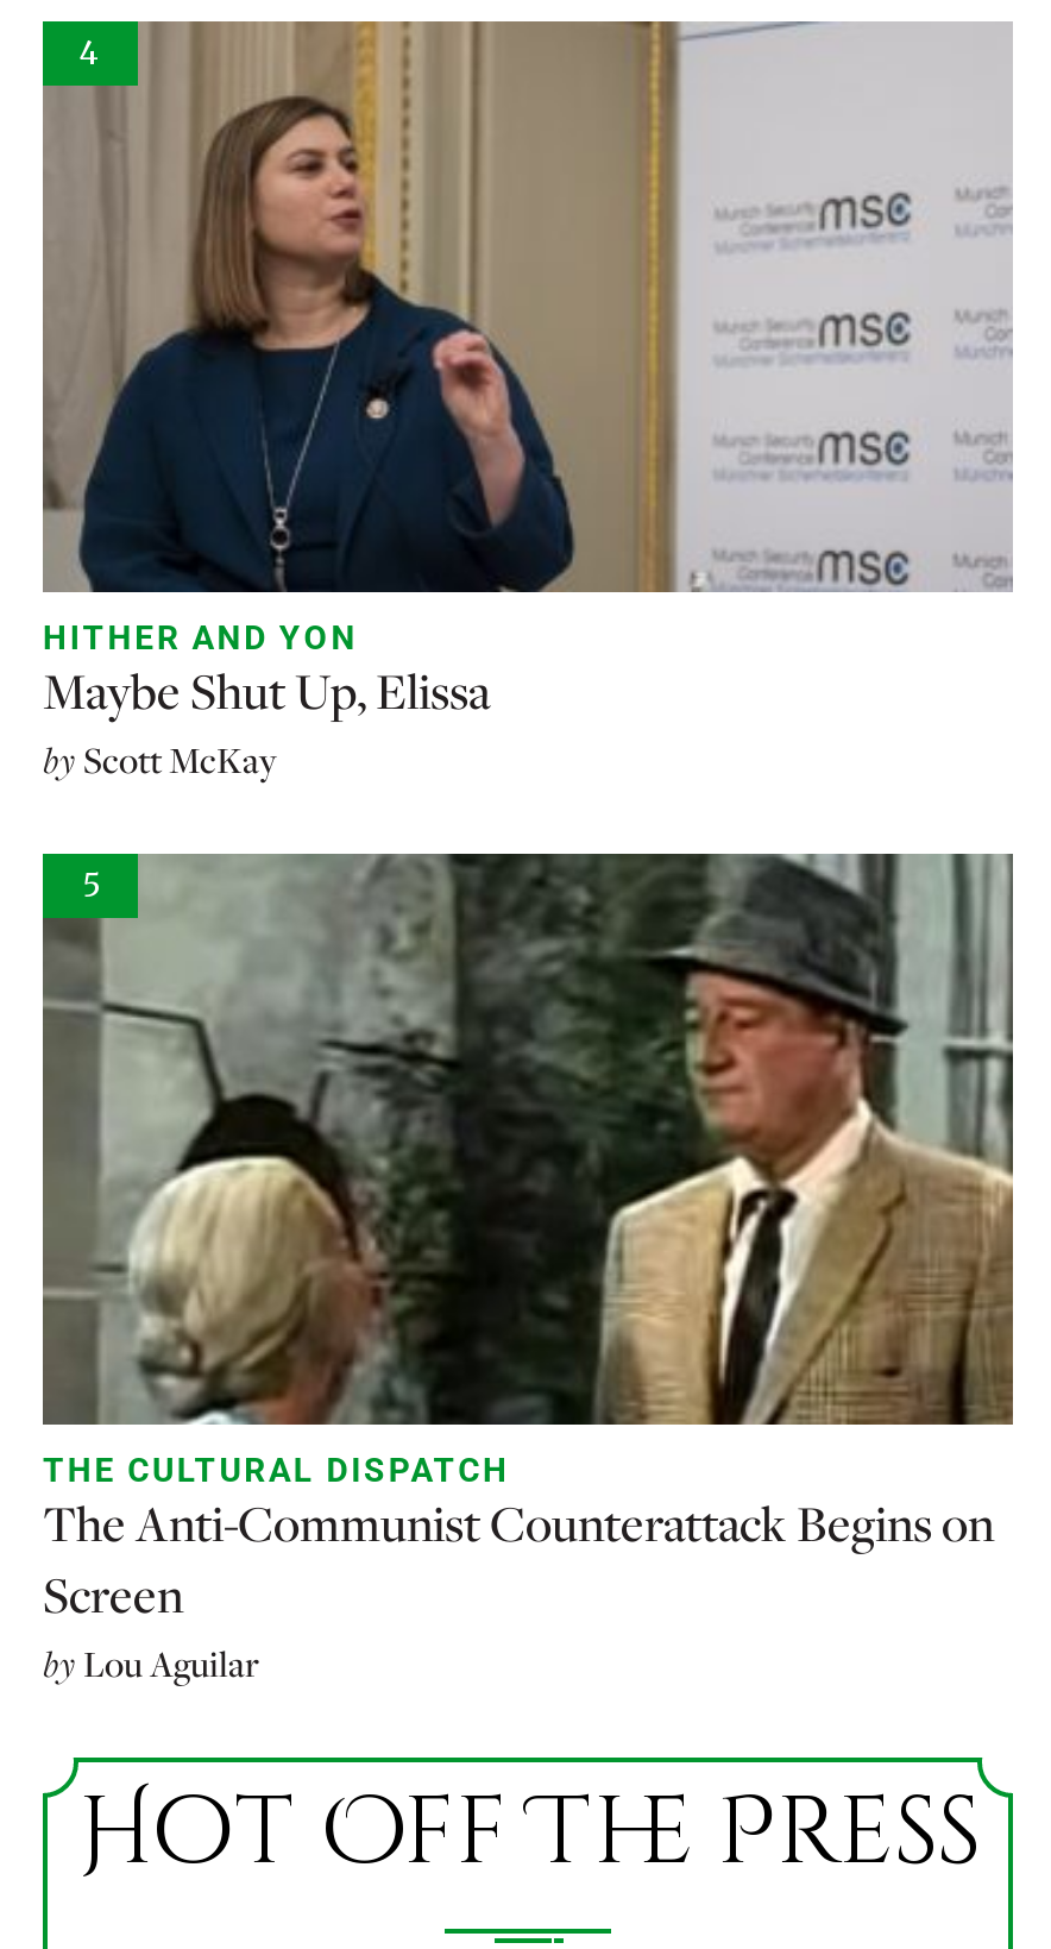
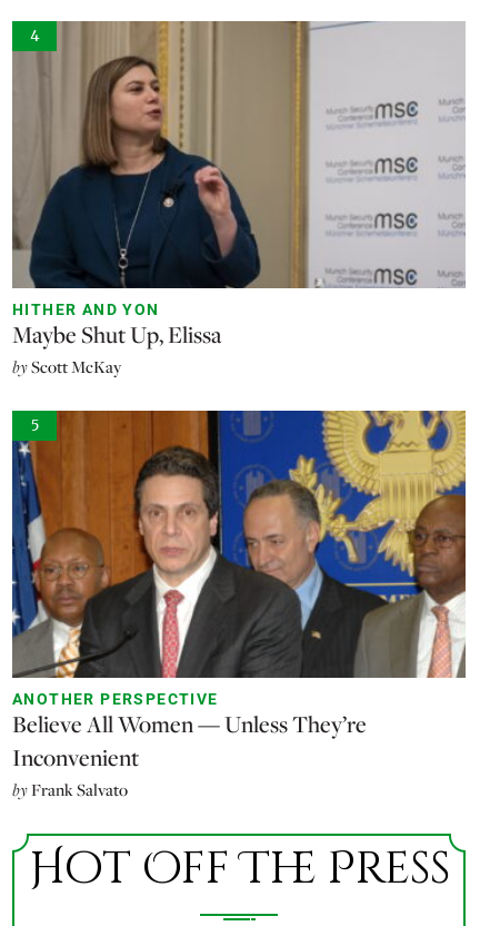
[40,851,1015,1686] [image] | THE CULTURAL DISPATCH | The Anti-Communist Counterattack Begins on | Screen | by Lou Aguilar -> [11,410,467,800] [image] | ANOTHER PERSPECTIVE | Believe All Women — Unless They’re | Inconvenient | by Frank Salvato

